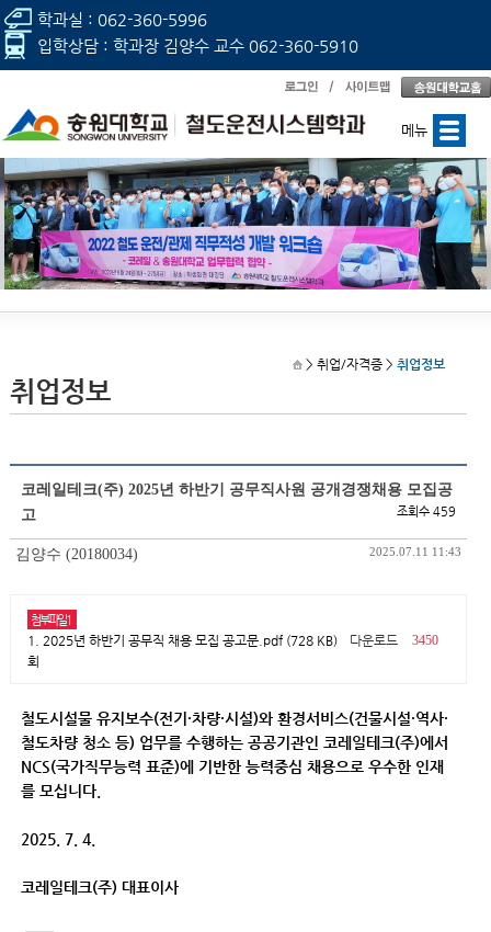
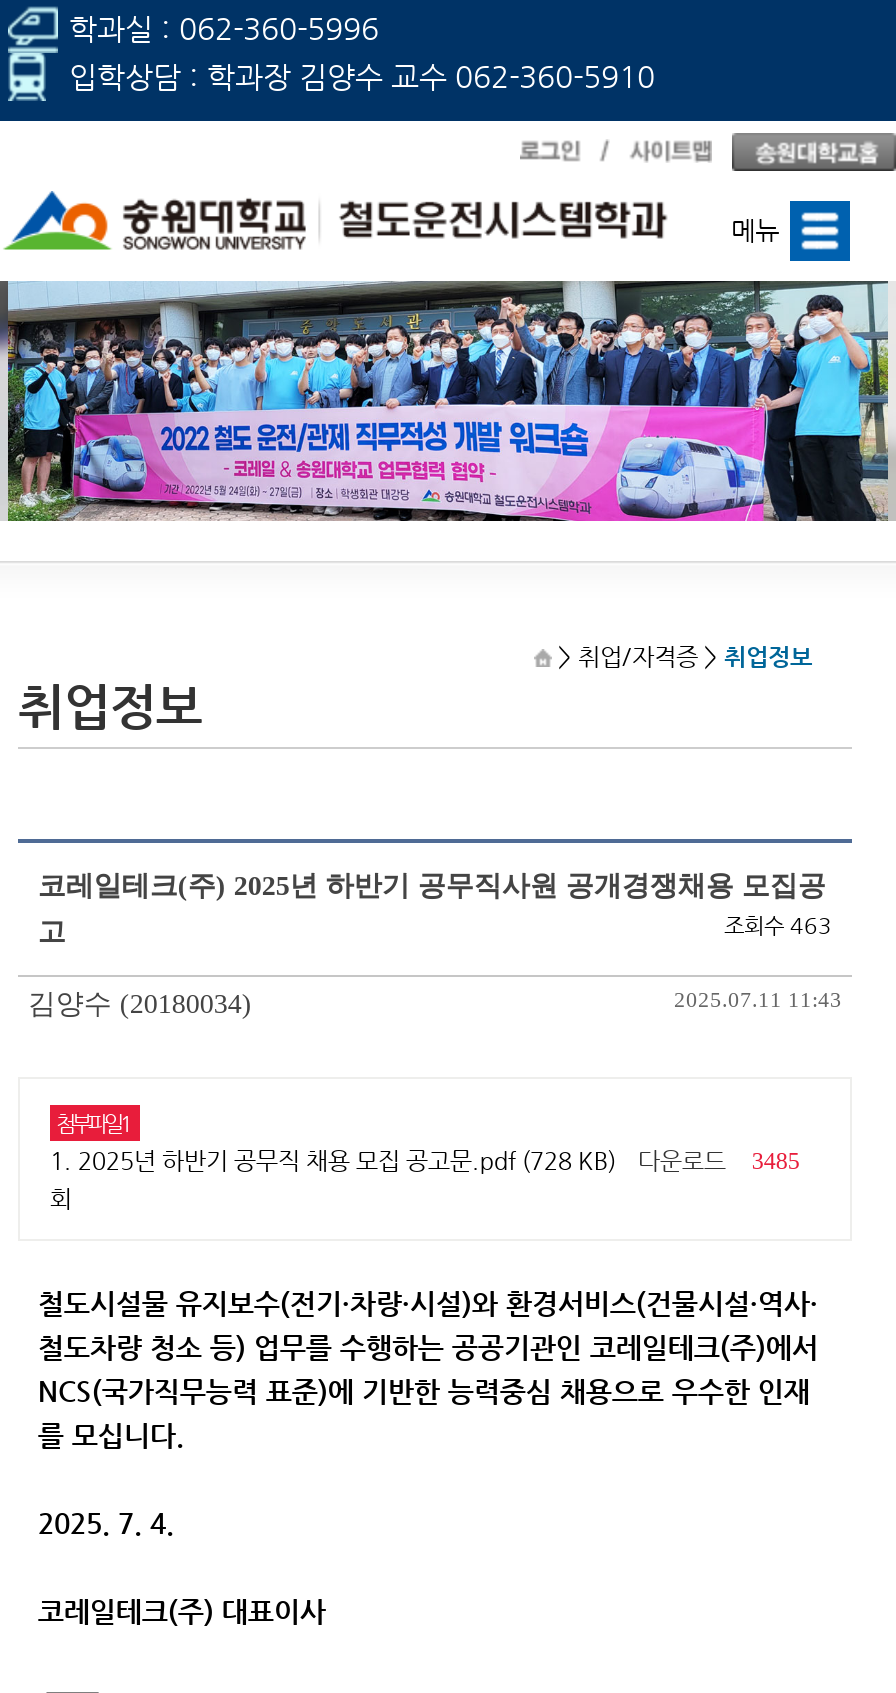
[397,504,456,518] 조회수 459 -> [724,912,832,938] 조회수 463
[27,632,438,648] 1. 2025년 하반기 공무직 채용 모집 공고문.pdf (728 KB) 다운로드 3450 -> [50,1146,800,1174] 1. 2025년 하반기 공무직 채용 모집 공고문.pdf (728 KB) 다운로드 3485

